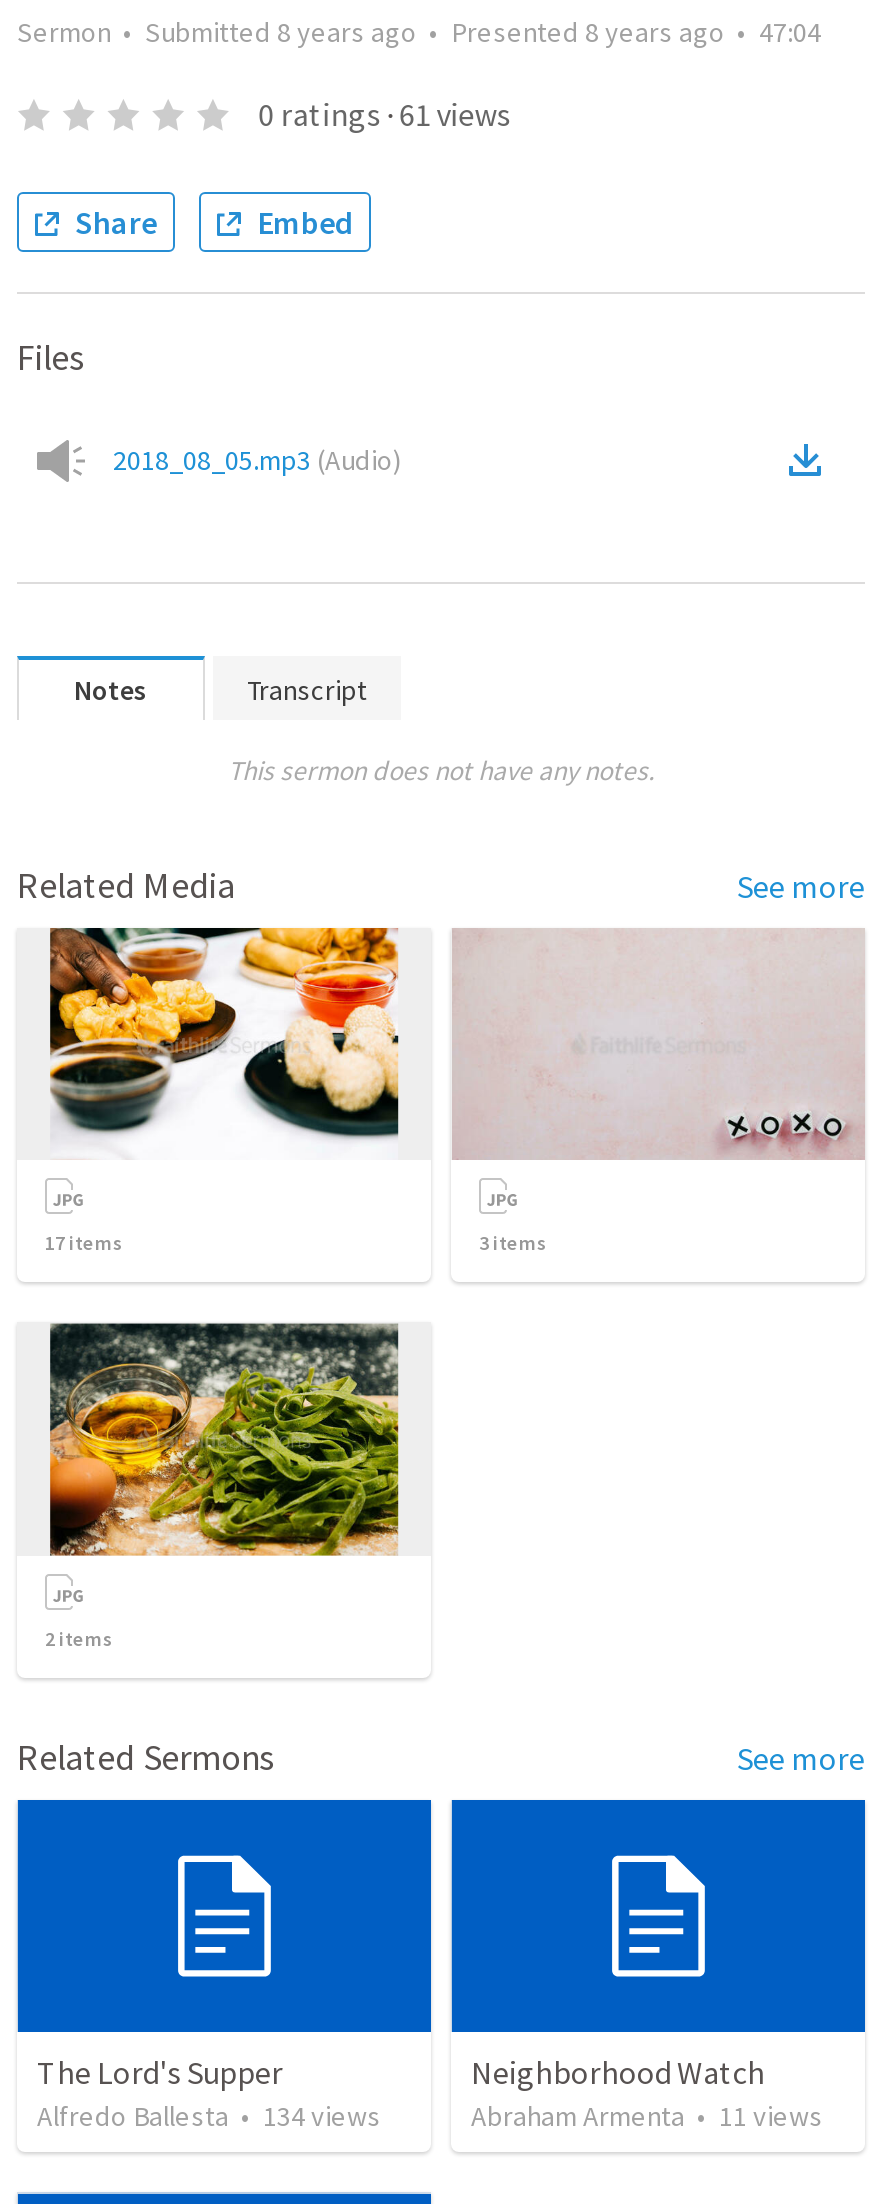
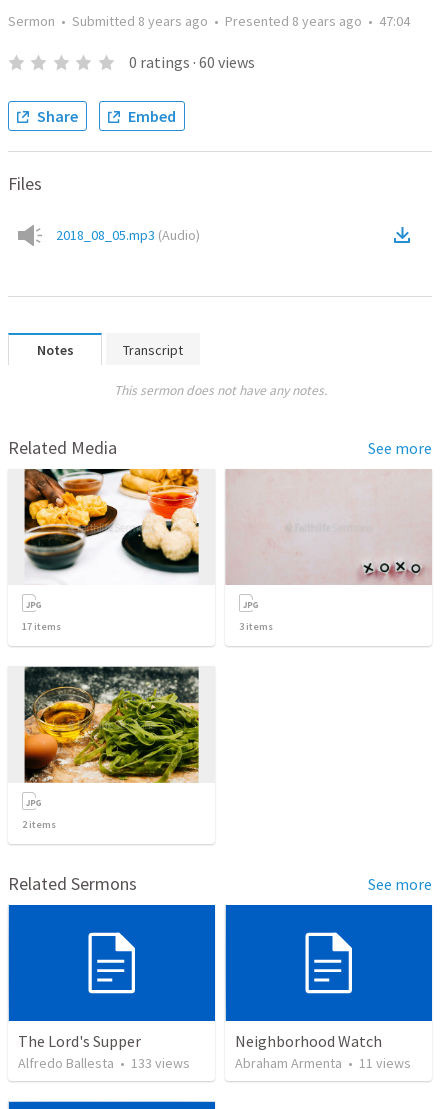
[258,94,510,134] 0 ratings · 61 views -> [129,52,255,72] 0 ratings · 60 views
[37,2099,381,2135] Alfredo Ballesta • 134 views -> [18,1054,190,1072] Alfredo Ballesta • 133 views

